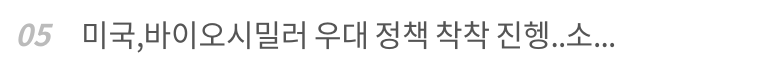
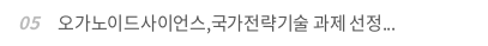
[81,12,615,56] 미국,바이오시밀러 우대 정책 착착 진헹..소... -> [58,9,395,35] 오가노이드사이언스,국가전략기술 과제 선정...

